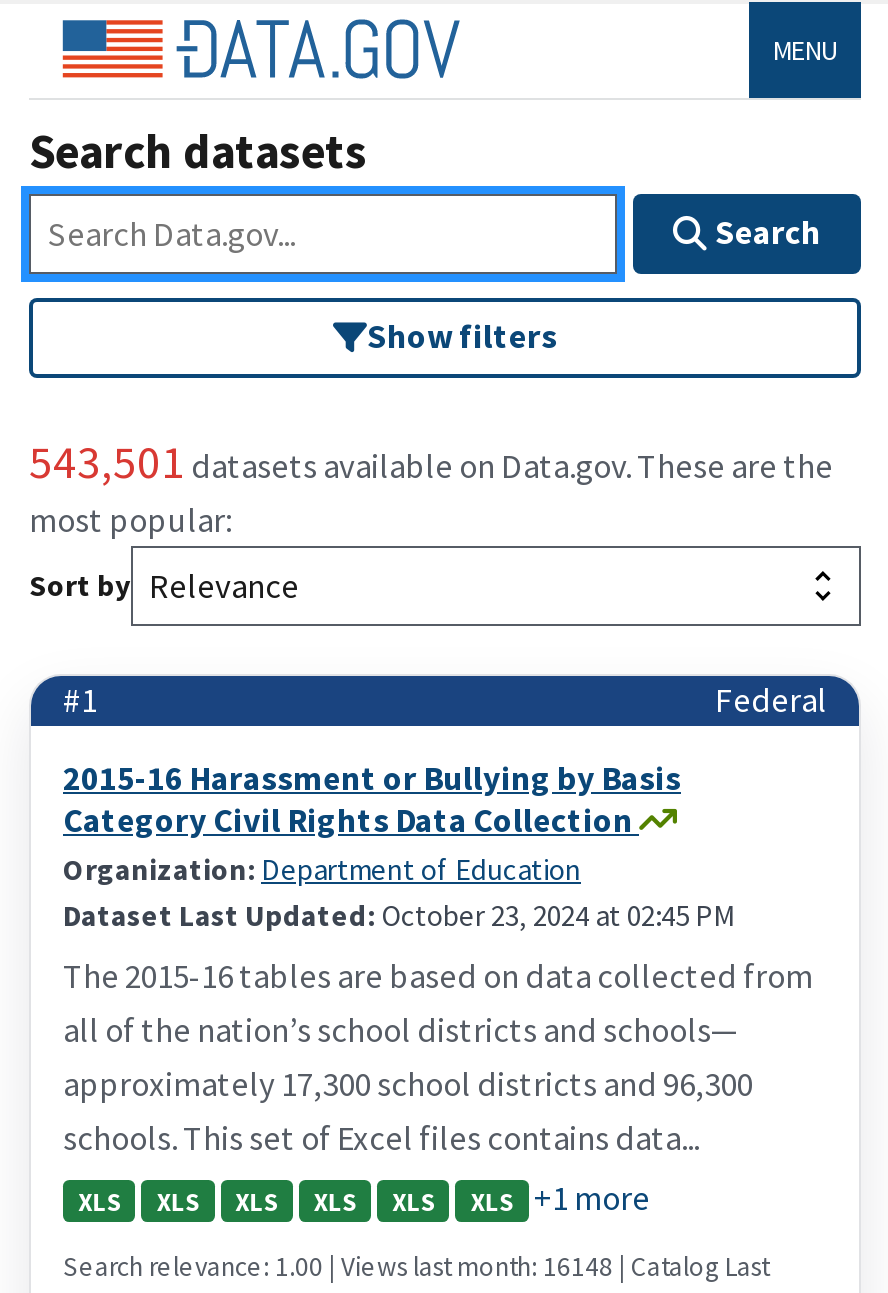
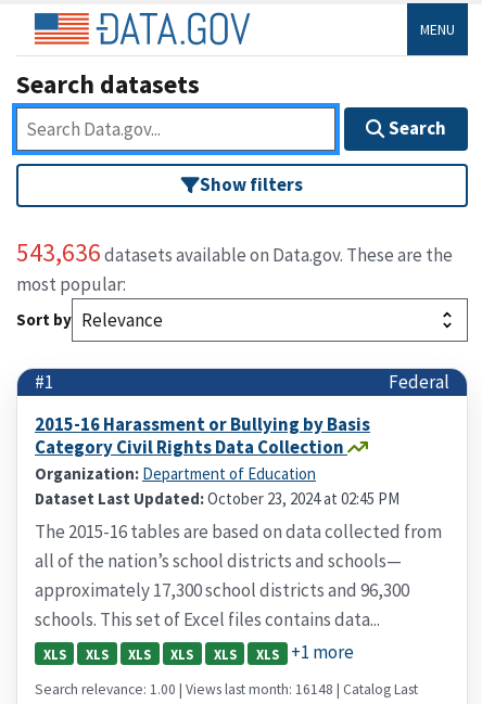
[29,432,833,490] 543,501 datasets available on Data.gov. These are the -> [16,236,453,268] 543,636 datasets available on Data.gov. These are the

